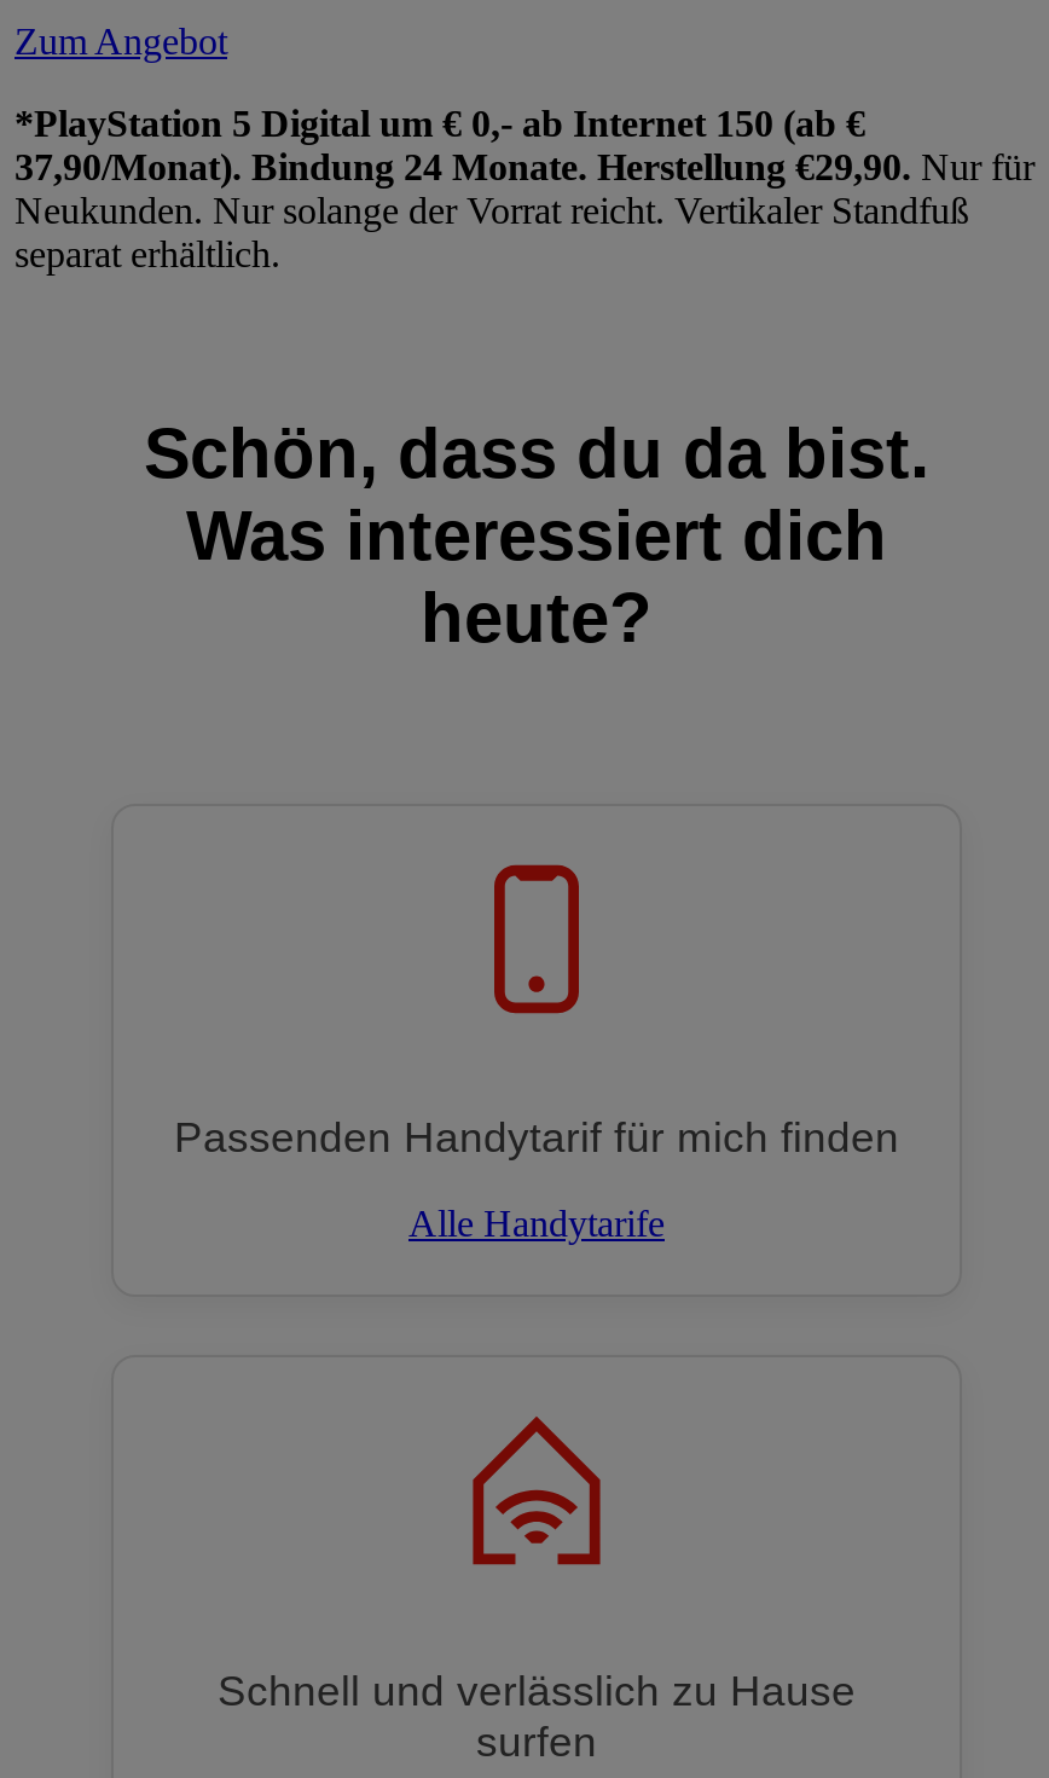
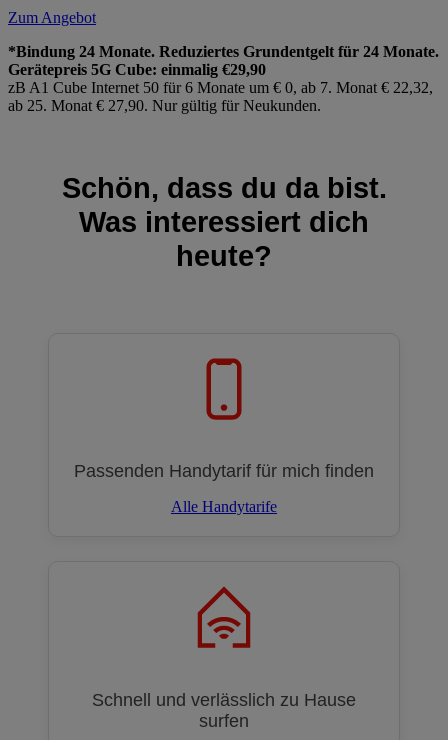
[15,102,1034,274] *PlayStation 5 Digital um € 0,- ab Internet 150 (ab € | 37,90/Monat). Bindung 24 Monate. Herstellung €29,90. Nur für | Neukunden. Nur solange der Vorrat reicht. Vertikaler Standfuß | separat erhältlich. -> [8,43,439,114] *Bindung 24 Monate. Reduziertes Grundentgelt für 24 Monate. | Gerätepreis 5G Cube: einmalig €29,90 | zB A1 Cube Internet 50 für 6 Monate um € 0, ab 7. Monat € 22,32, | ab 25. Monat € 27,90. Nur gültig für Neukunden.

